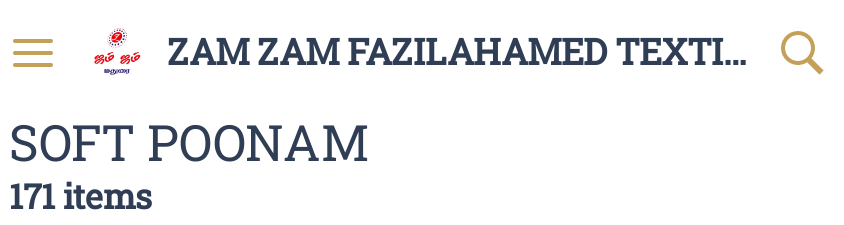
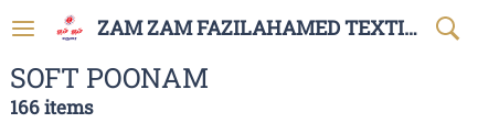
[9,173,151,219] 171 items -> [10,94,93,120] 166 items

